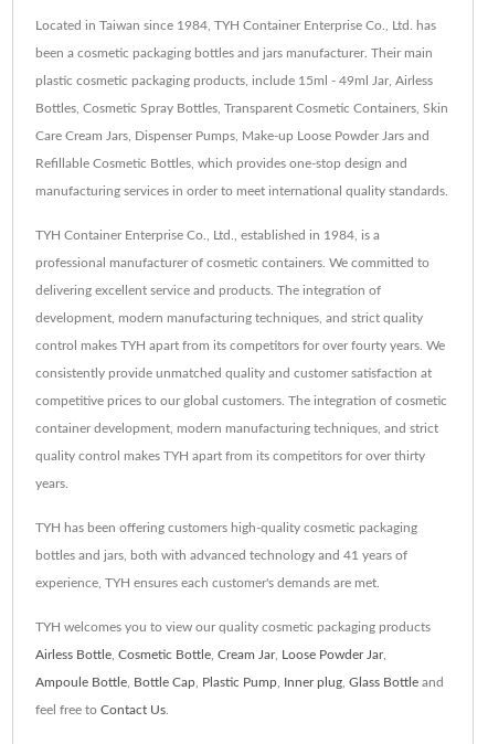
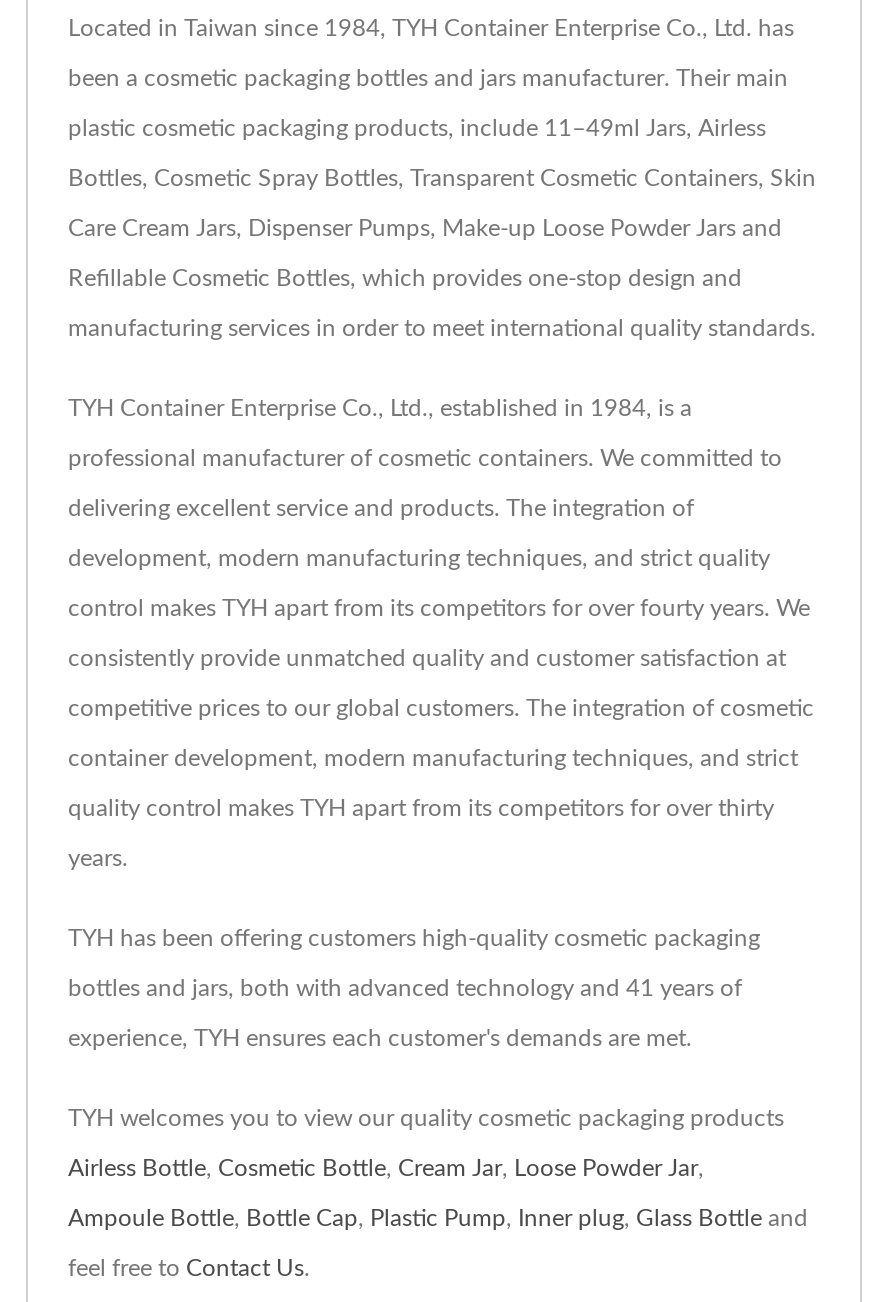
[35,74,433,87] plastic cosmetic packaging products, include 15ml - 49ml Jar, Airless -> [68,116,766,140] plastic cosmetic packaging products, include 11–49ml Jars, Airless

